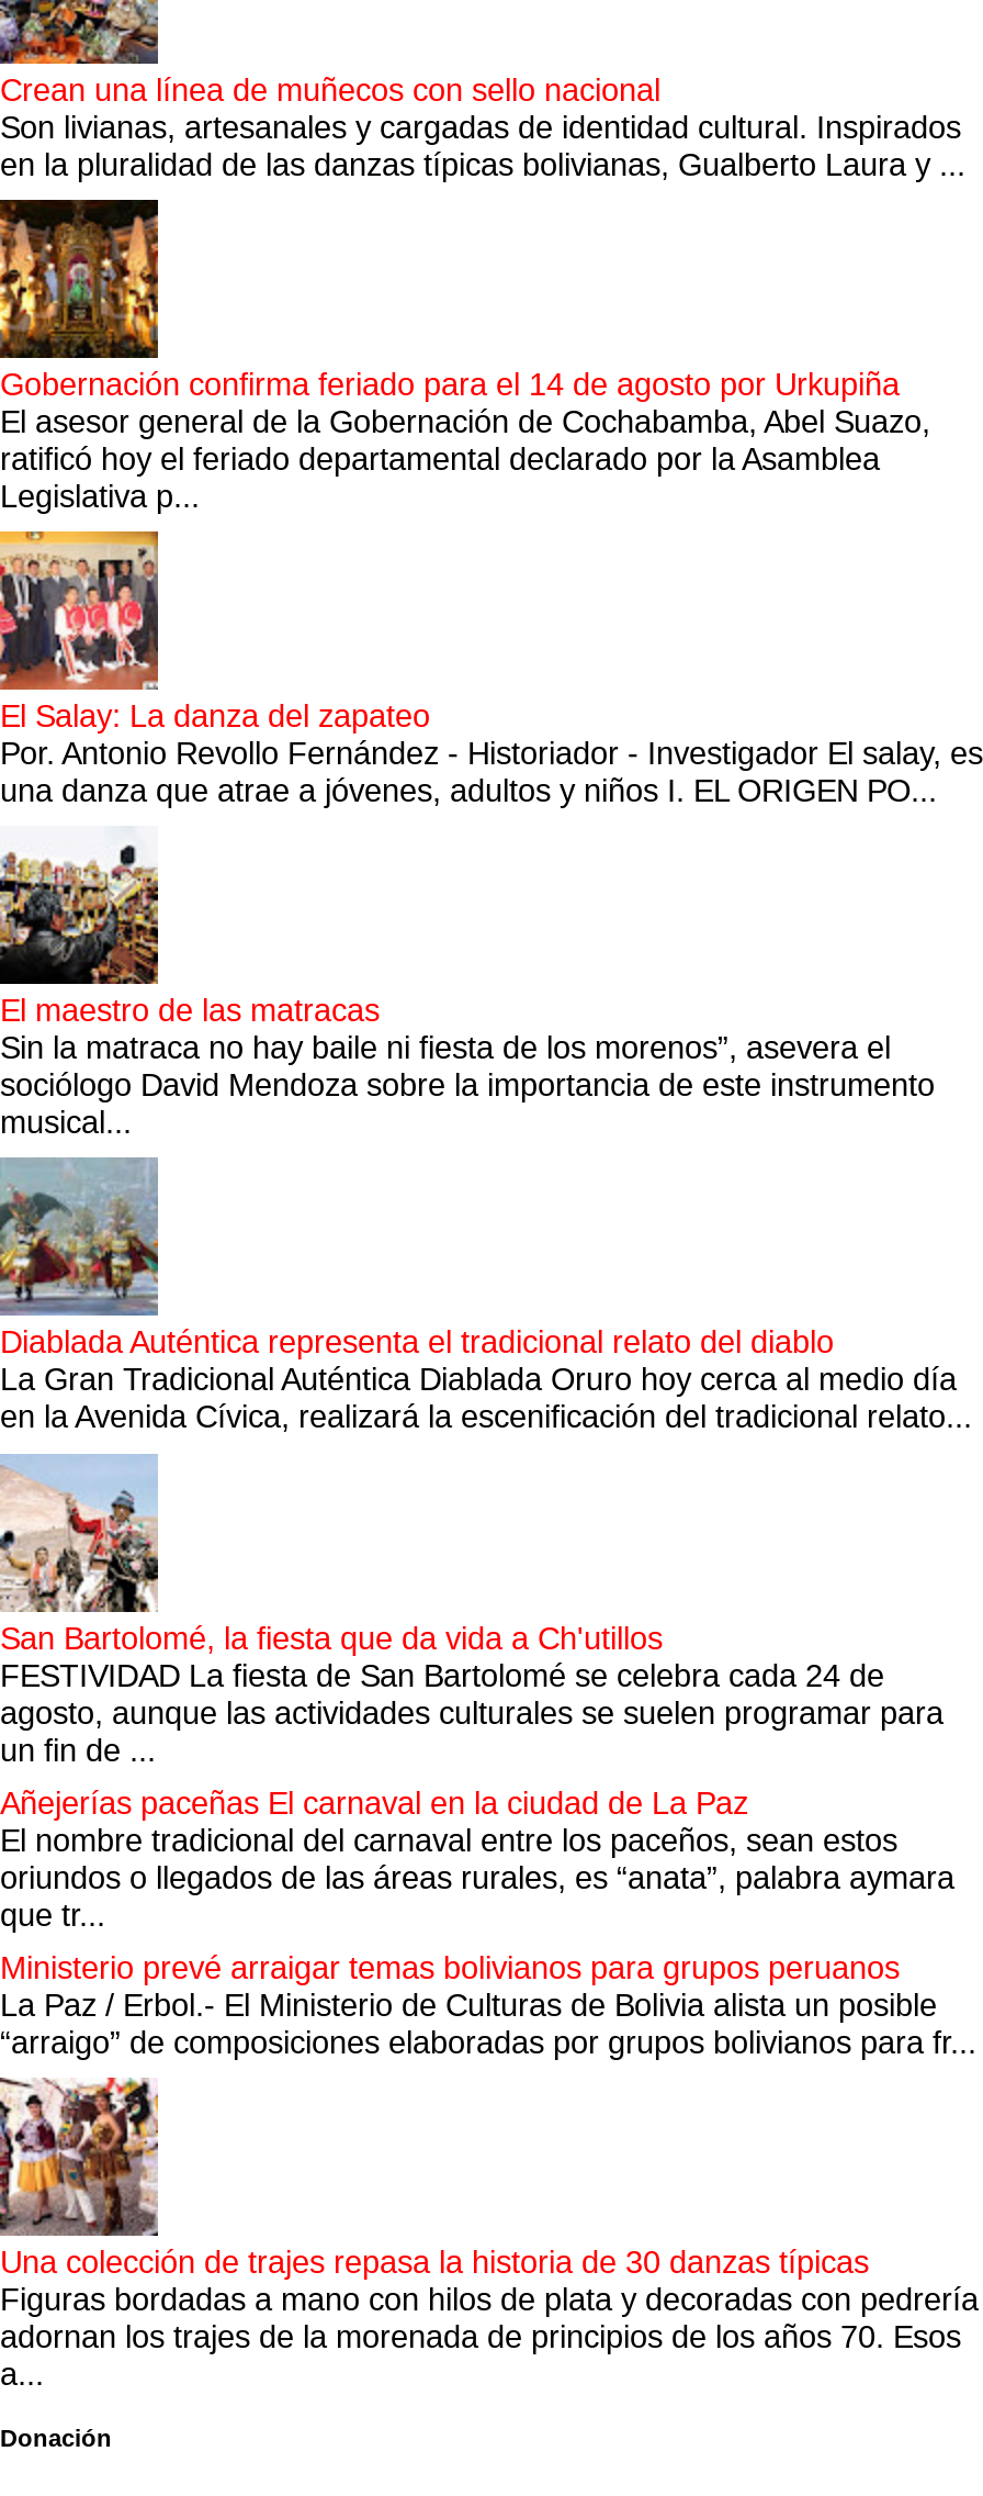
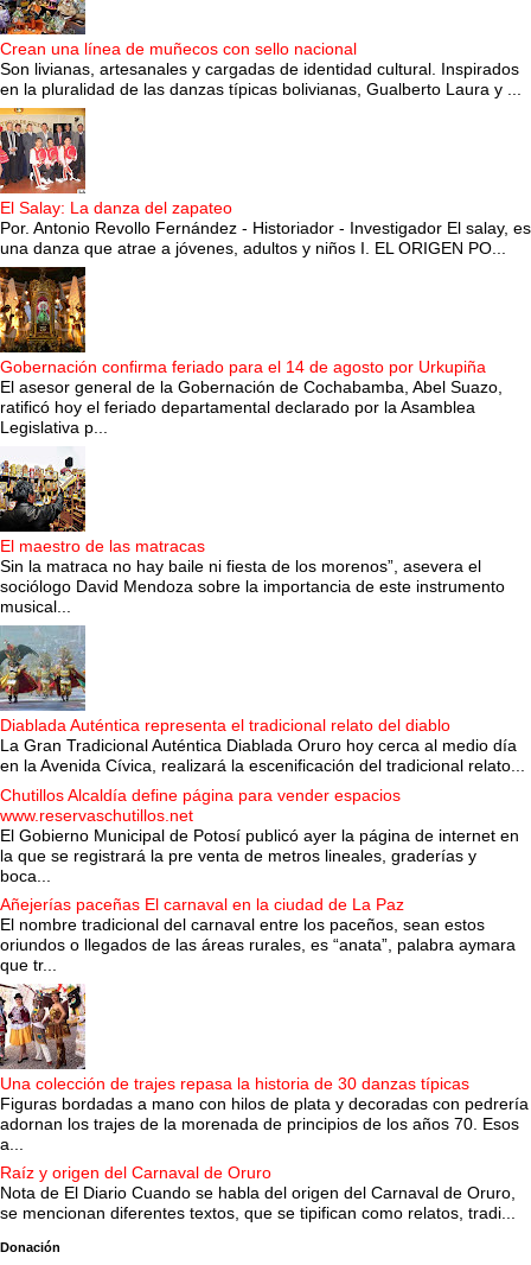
moved [0,198,930,513] -> [0,266,503,437]: [image] | Gobernación confirma feriado para el 14 de agosto por Urkupiña | El asesor general de la Gobernación de Cochabamba, Abel Suazo, | ratificó hoy el feriado departamental declarado por la Asamblea | Legislativa p...
moved [0,529,983,808] -> [0,107,531,257]: [image] | El Salay: La danza del zapateo | Por. Antonio Revollo Fernández - Historiador - Investigador El salay, es | una danza que atrae a jóvenes, adultos y niños I. EL ORIGEN PO...
[0,1620,944,1767] San Bartolomé, la fiesta que da vida a Ch'utillos | FESTIVIDAD La fiesta de San Bartolomé se celebra cada 24 de | agosto, aunque las actividades culturales se suelen programar para | un fin de ... -> [0,785,519,885] Chutillos Alcaldía define página para vender espacios | www.reservaschutillos.net | El Gobierno Municipal de Potosí publicó ayer la página de internet en | la que se registrará la pre venta de metros lineales, graderías y | boca...
[0,1950,976,2060] Ministerio prevé arraigar temas bolivianos para grupos peruanos | La Paz / Erbol.- El Ministerio de Culturas de Bolivia alista un posible | “arraigo” de composiciones elaboradas por grupos bolivianos para fr... -> none
moved [0,2067,979,2392] -> [0,978,529,1153]: [image] | Una colección de trajes repasa la historia de 30 danzas típicas | Figuras bordadas a mano con hilos de plata y decoradas con pedrería | adornan los trajes de la morenada de principios de los años 70. Esos | a...
none -> [0,1163,516,1222] Raíz y origen del Carnaval de Oruro | Nota de El Diario Cuando se habla del origen del Carnaval de Oruro, | se mencionan diferentes textos, que se tipifican como relatos, tradi...

